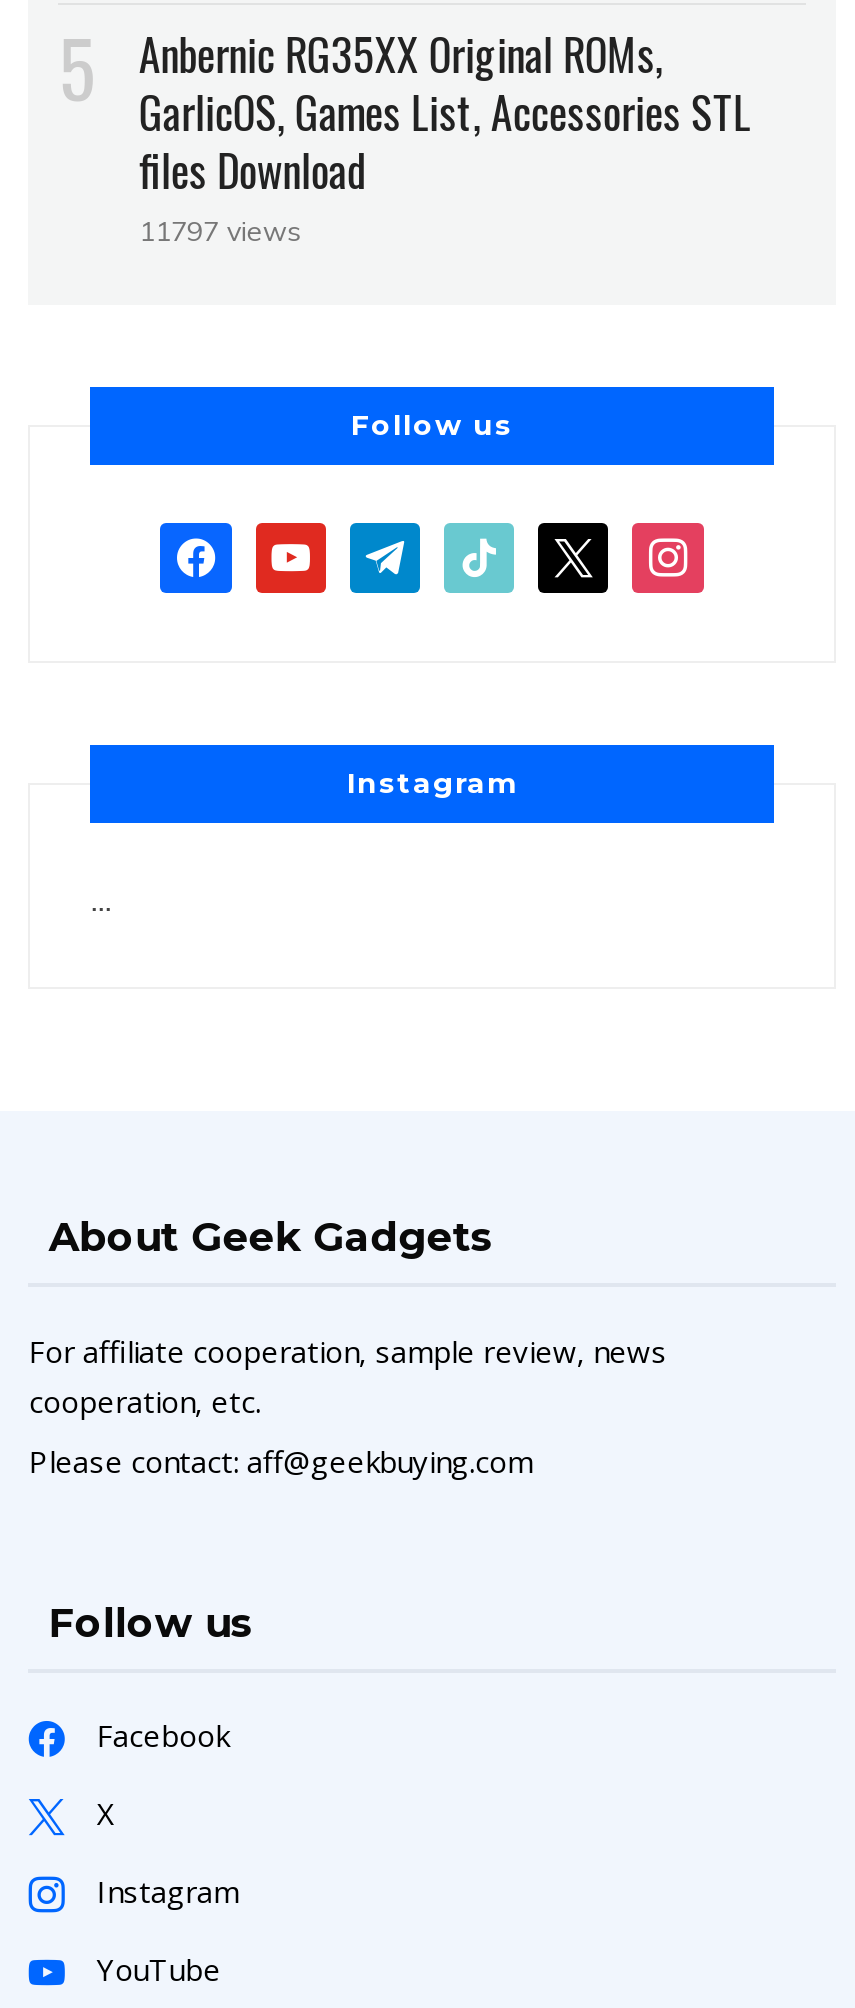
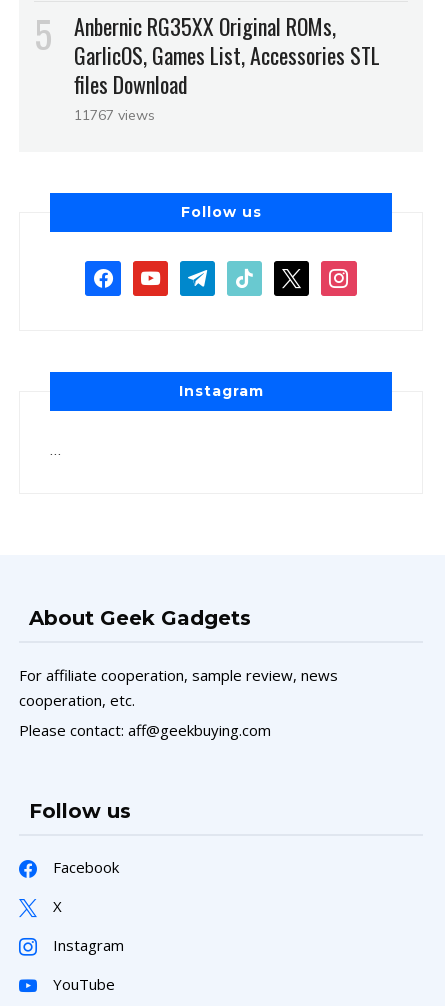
[139,212,301,248] 11797 views -> [74,106,155,124] 11767 views

